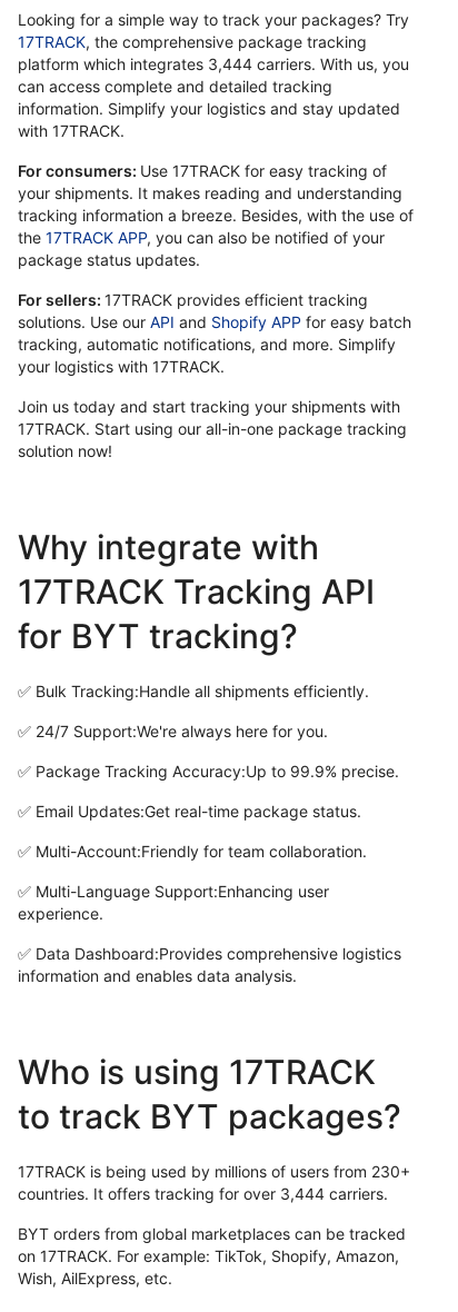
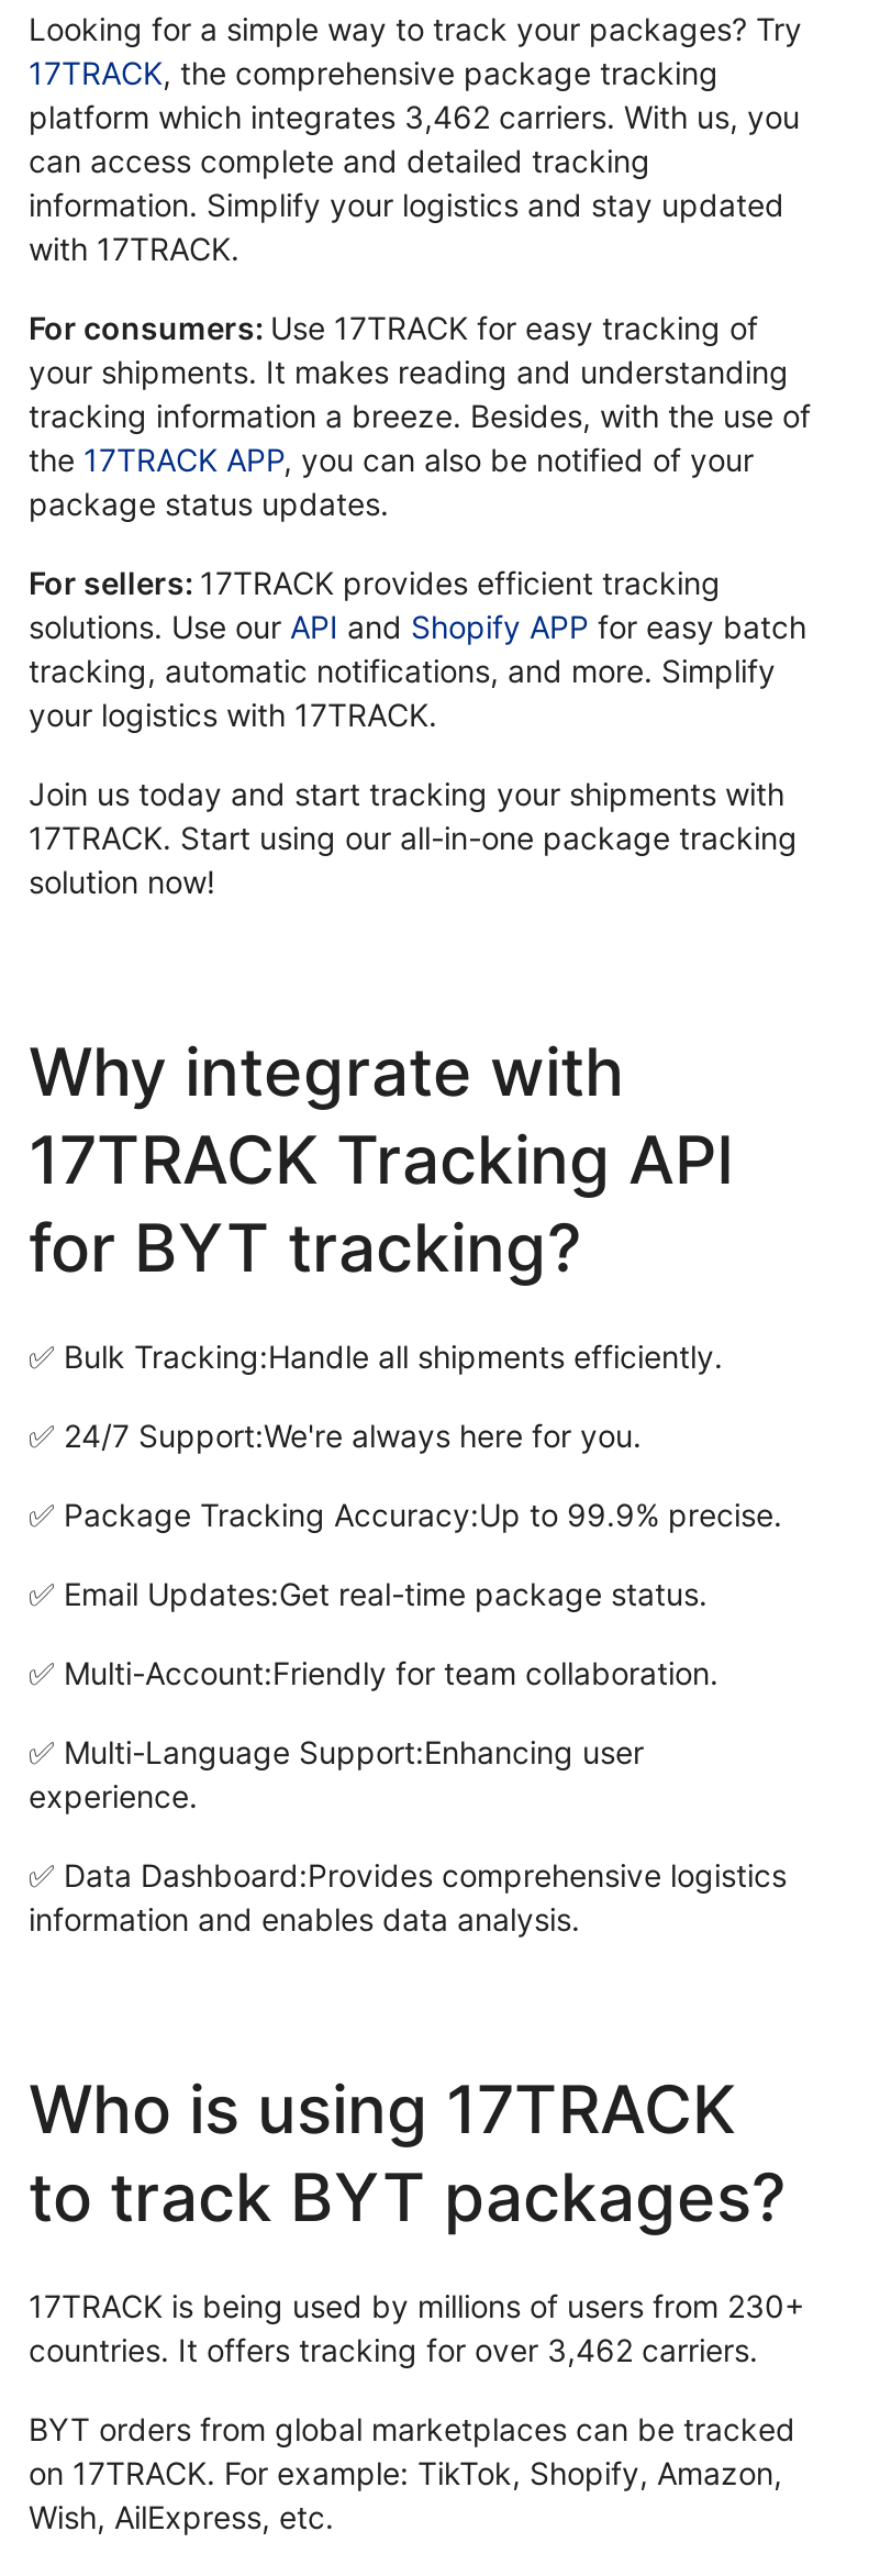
[18,55,409,74] platform which integrates 3,444 carriers. With us, you -> [29,99,800,136] platform which integrates 3,462 carriers. With us, you
[18,1185,388,1203] countries. It offers tracking for over 3,444 carriers. -> [29,2332,758,2369] countries. It offers tracking for over 3,462 carriers.

